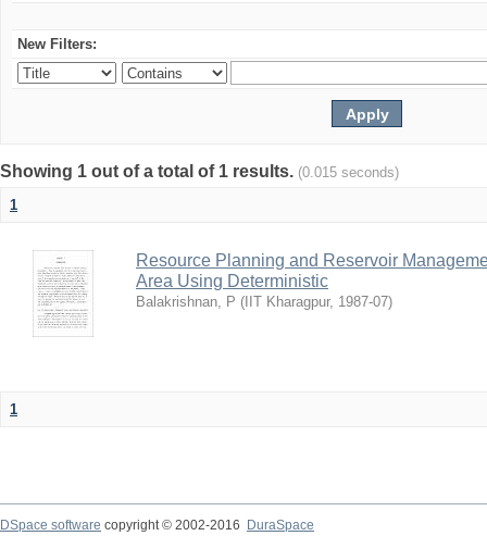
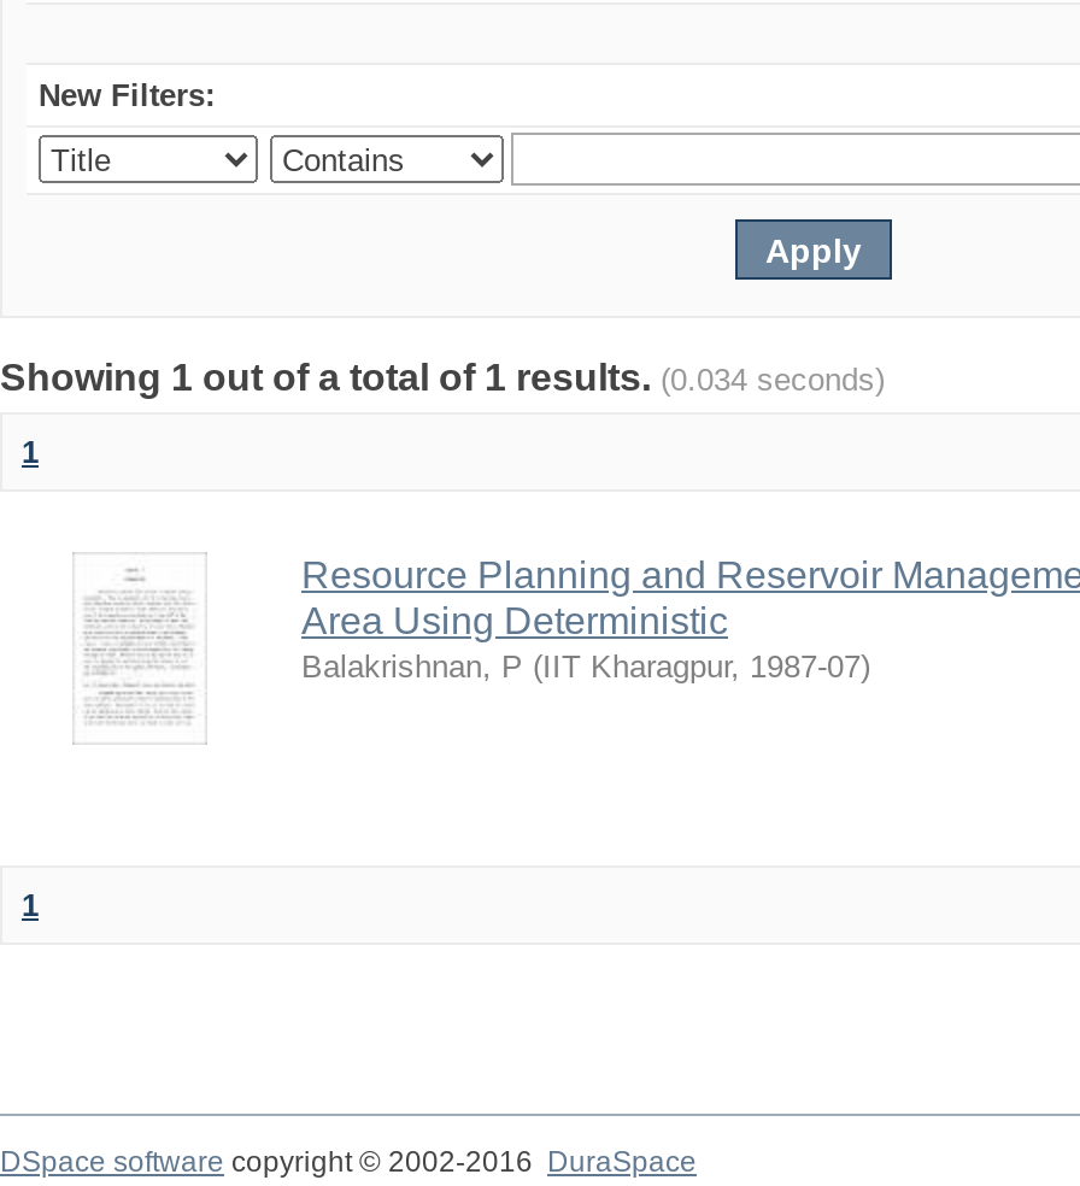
[0,162,399,180] Showing 1 out of a total of 1 results. (0.015 seconds) -> [0,357,885,398] Showing 1 out of a total of 1 results. (0.034 seconds)

